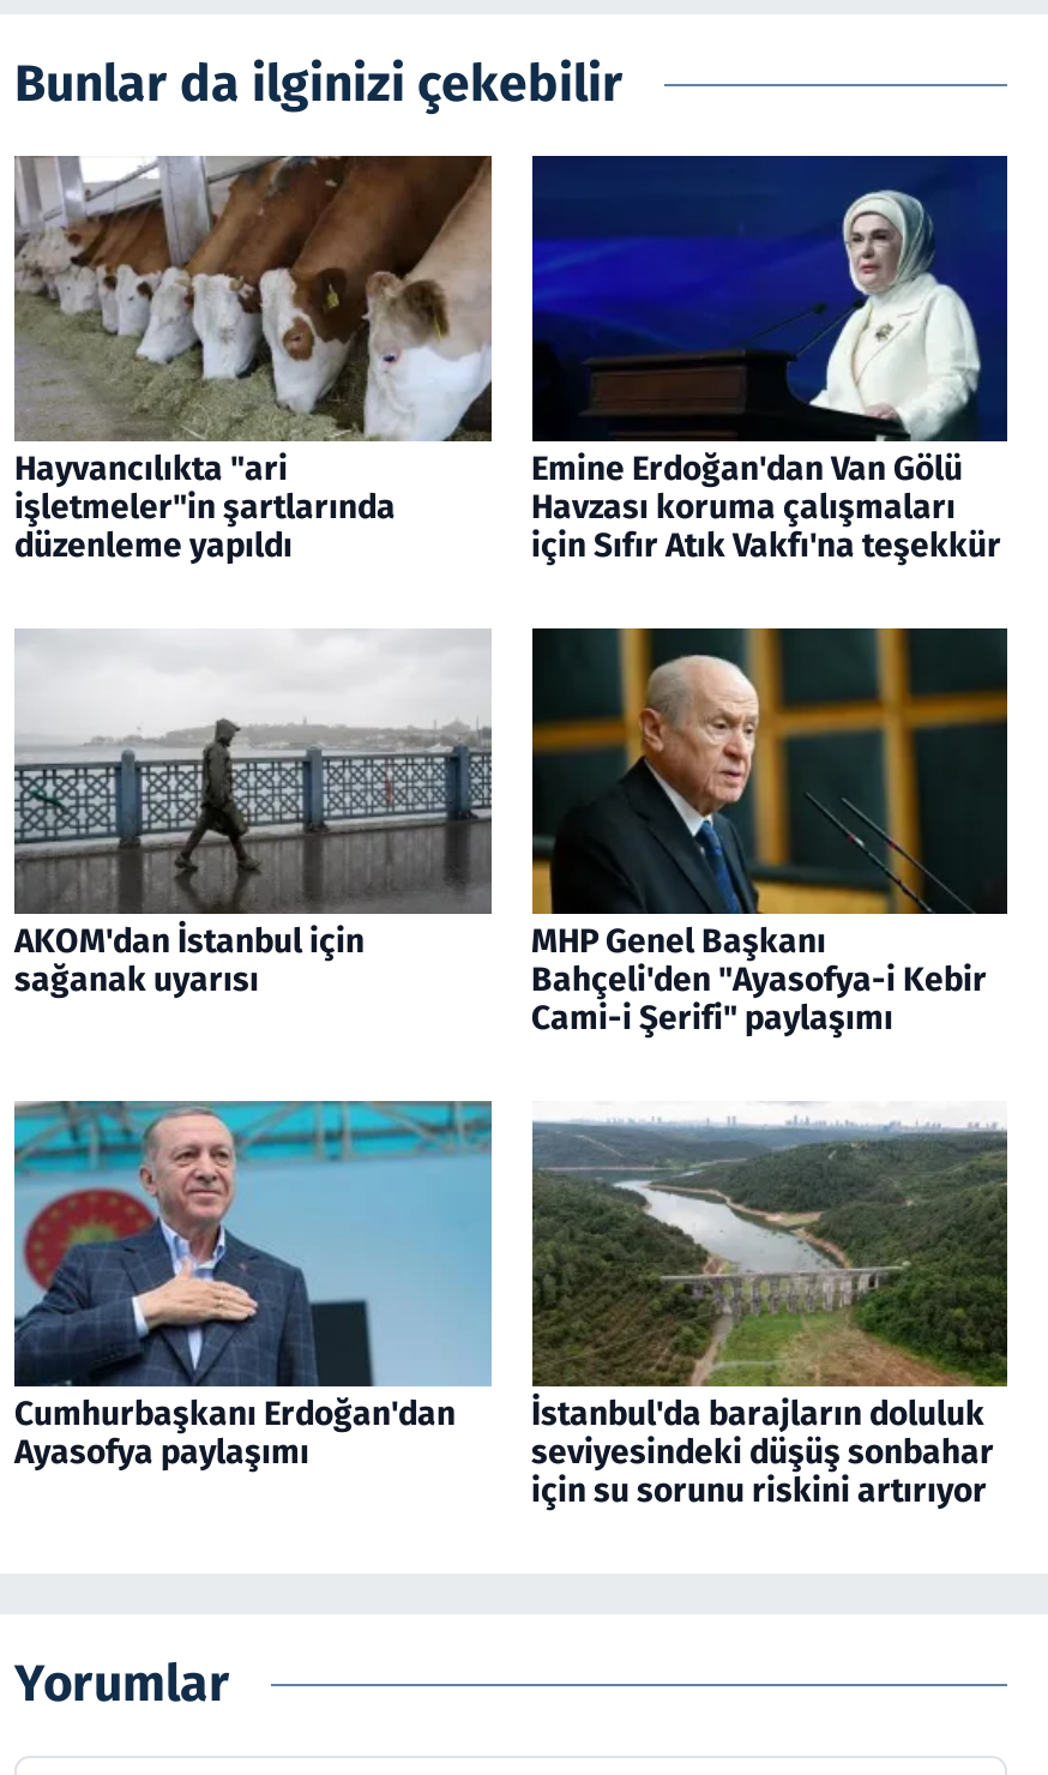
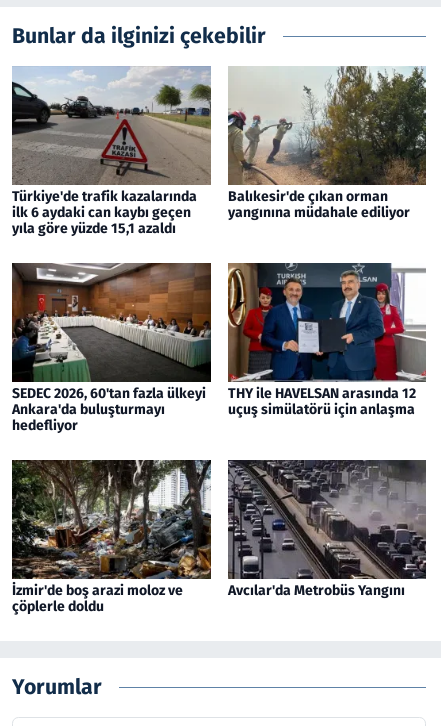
[14,154,492,567] [image] | Hayvancılıkta "ari | işletmeler"in şartlarında | düzenleme yapıldı -> [12,66,212,237] [image] | Türkiye'de trafik kazalarında | ilk 6 aydaki can kaybı geçen | yıla göre yüzde 15,1 azaldı
[530,154,1010,567] [image] | Emine Erdoğan'dan Van Gölü | Havzası koruma çalışmaları | için Sıfır Atık Vakfı'na teşekkür -> [227,65,427,221] [image] | Balıkesir'de çıkan orman | yangınına müdahale ediliyor
[12,628,494,1001] [image] | AKOM'dan İstanbul için | sağanak uyarısı -> [11,262,212,434] [image] | SEDEC 2026, 60'tan fazla ülkeyi | Ankara'da buluşturmayı | hedefliyor
[530,626,1010,1039] [image] | MHP Genel Başkanı | Bahçeli'den "Ayasofya-i Kebir | Cami-i Şerifi" paylaşımı -> [227,262,427,418] [image] | THY ile HAVELSAN arasında 12 | uçuş simülatörü için anlaşma
[12,1099,492,1473] [image] | Cumhurbaşkanı Erdoğan'dan | Ayasofya paylaşımı -> [11,459,212,615] [image] | İzmir'de boş arazi moloz ve | çöplerle doldu
[531,1101,1007,1512] [image] | İstanbul'da barajların doluluk | seviyesindeki düşüş sonbahar | için su sorunu riskini artırıyor -> [227,459,426,599] [image] | Avcılar'da Metrobüs Yangını

